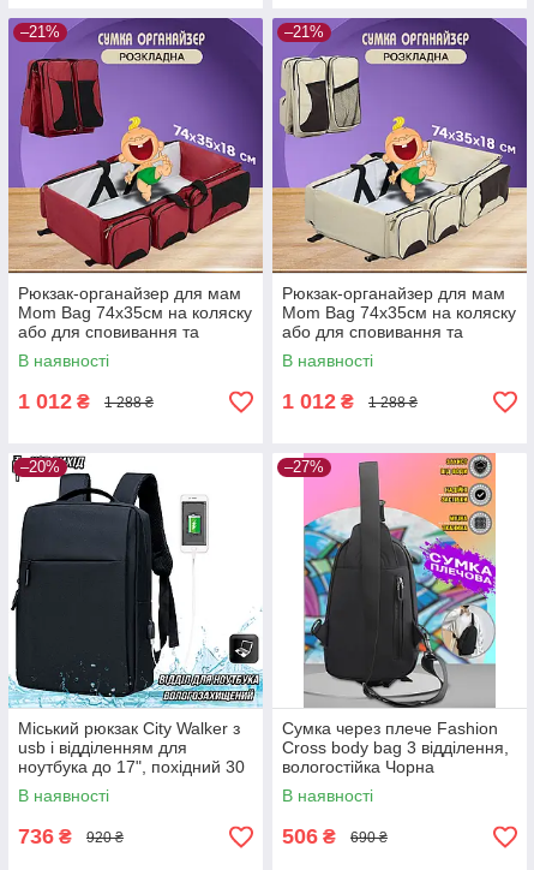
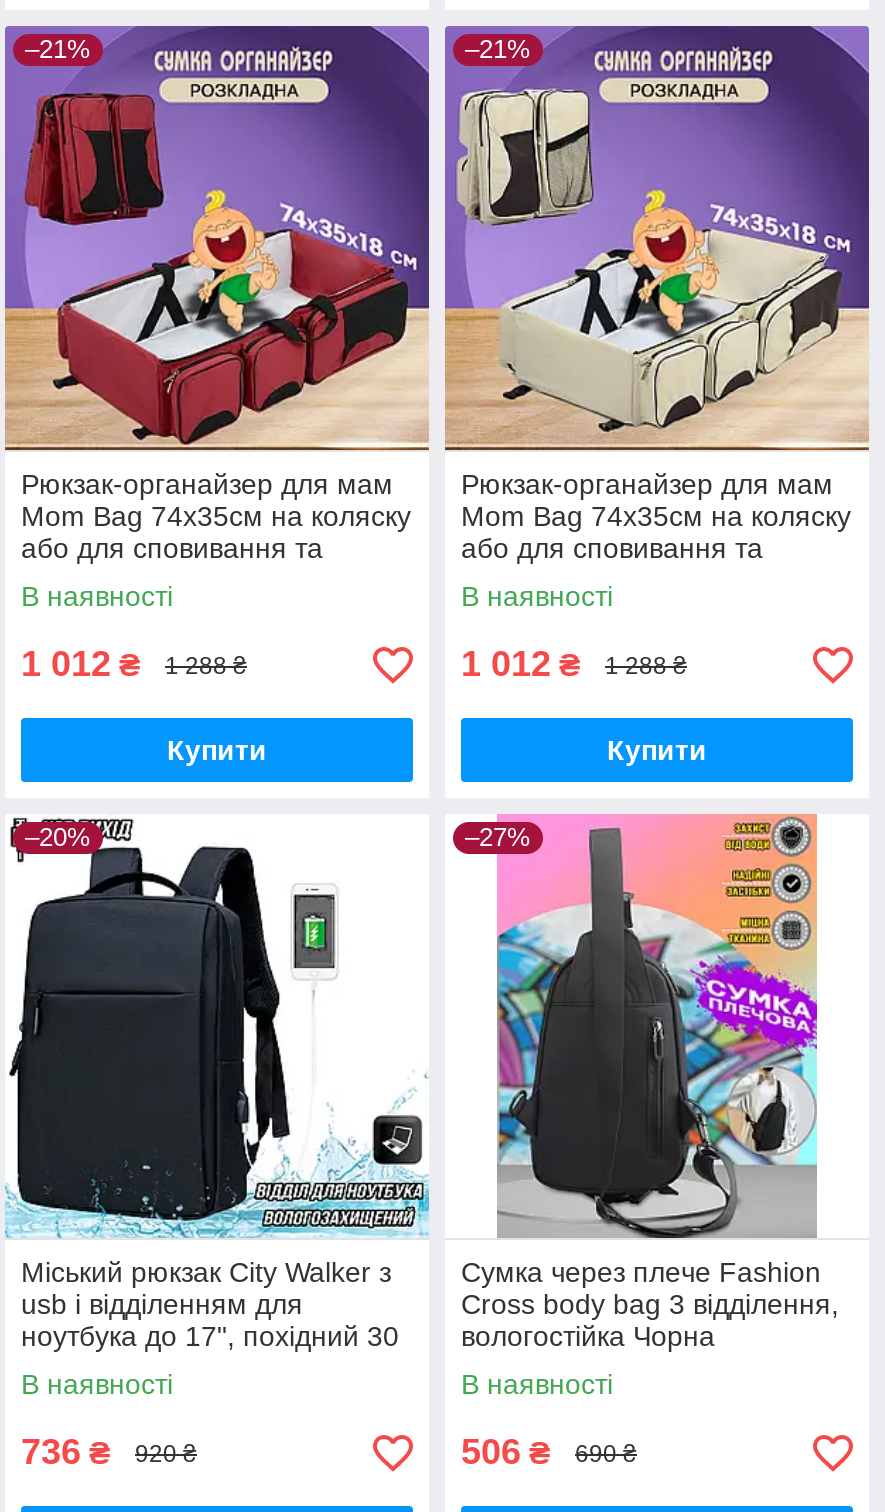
none -> [167,734,267,766] Купити
none -> [607,734,707,766] Купити

